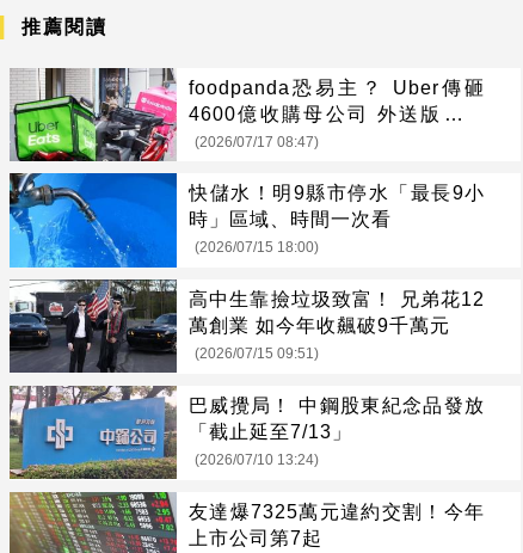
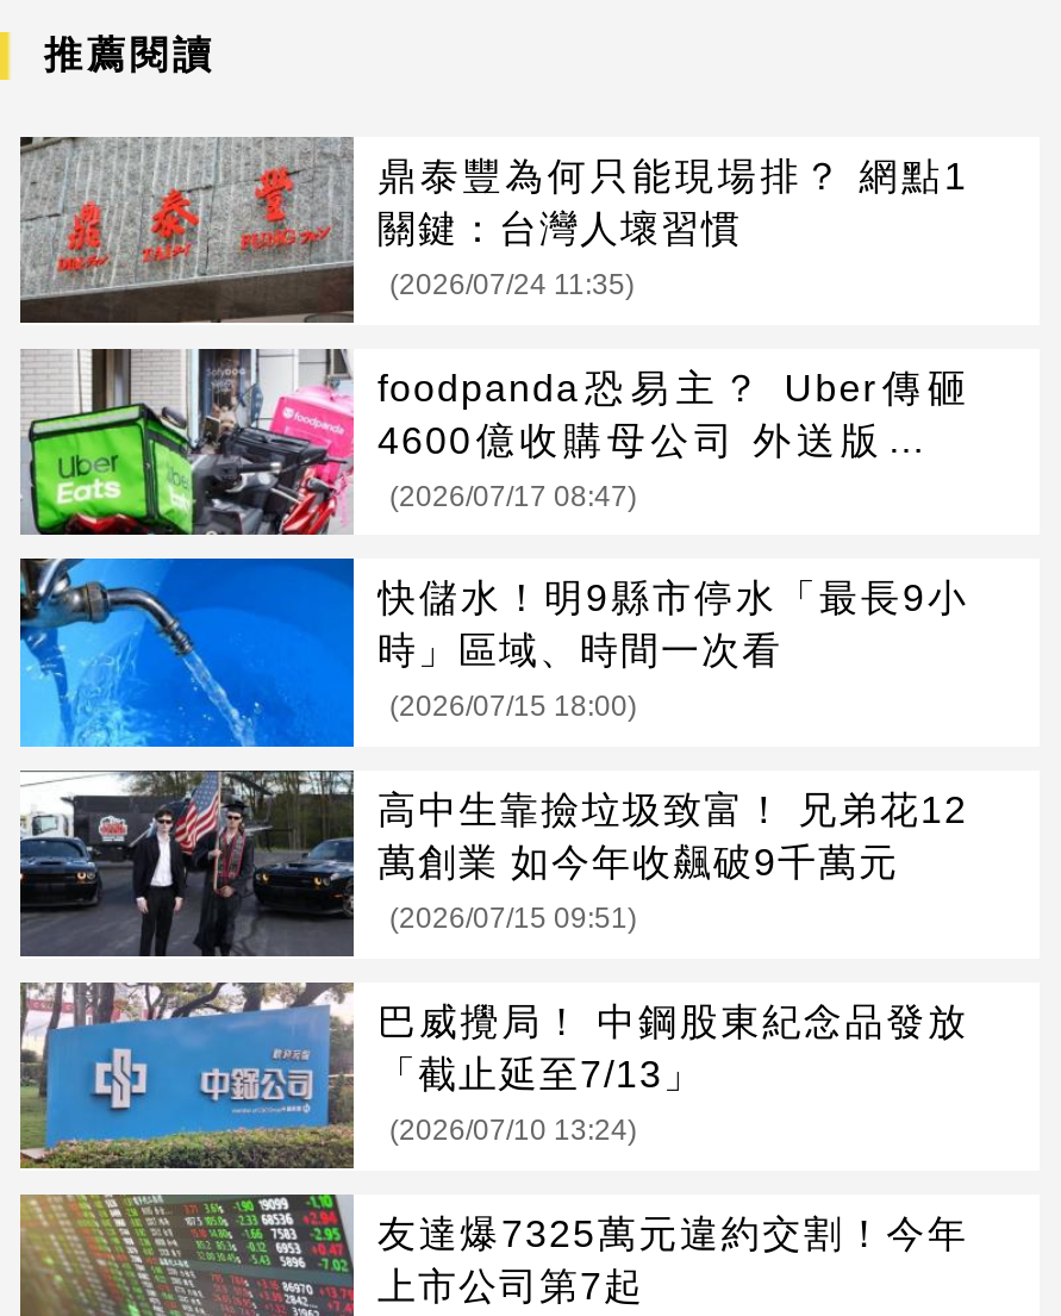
none -> [20,135,968,323] [image] | 鼎泰豐為何只能現場排？ 網點1 | 關鍵：台灣人壞習慣 | (2026/07/24 11:35)

